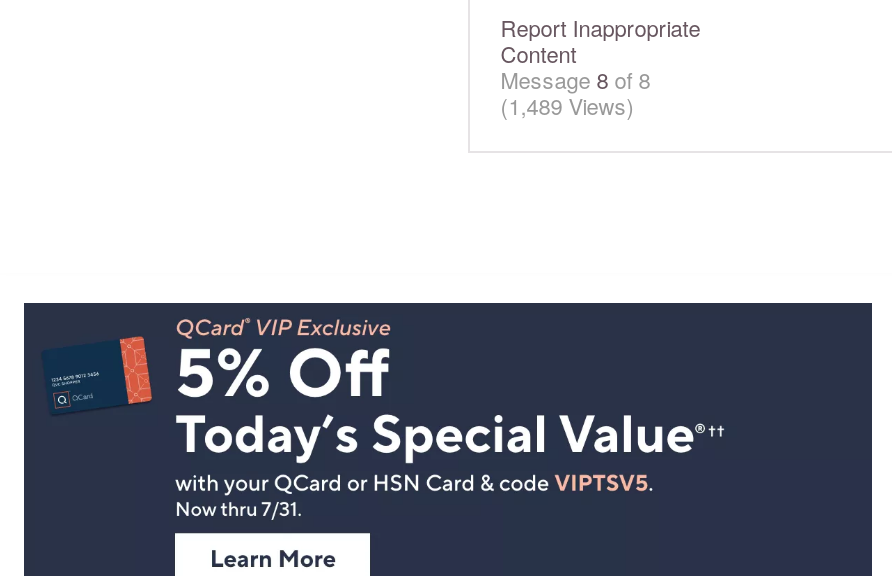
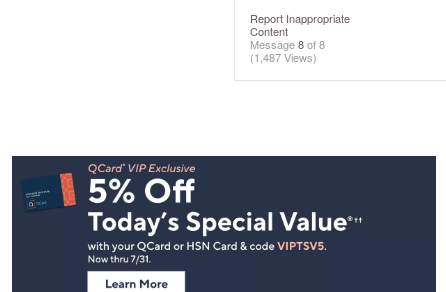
[500,90,634,122] (1,489 Views) -> [250,49,317,65] (1,487 Views)

